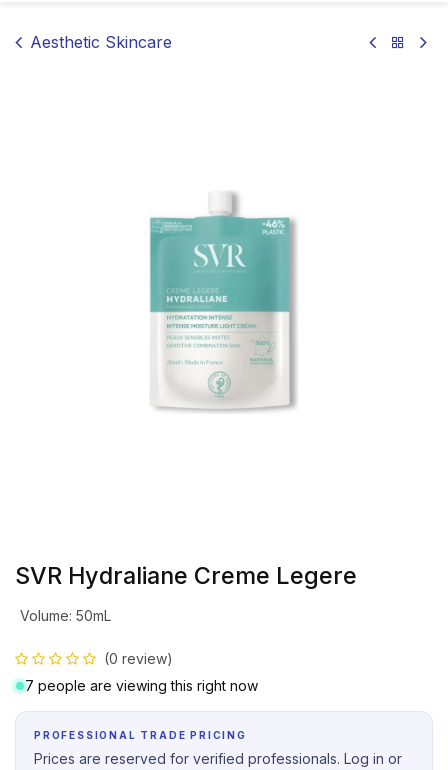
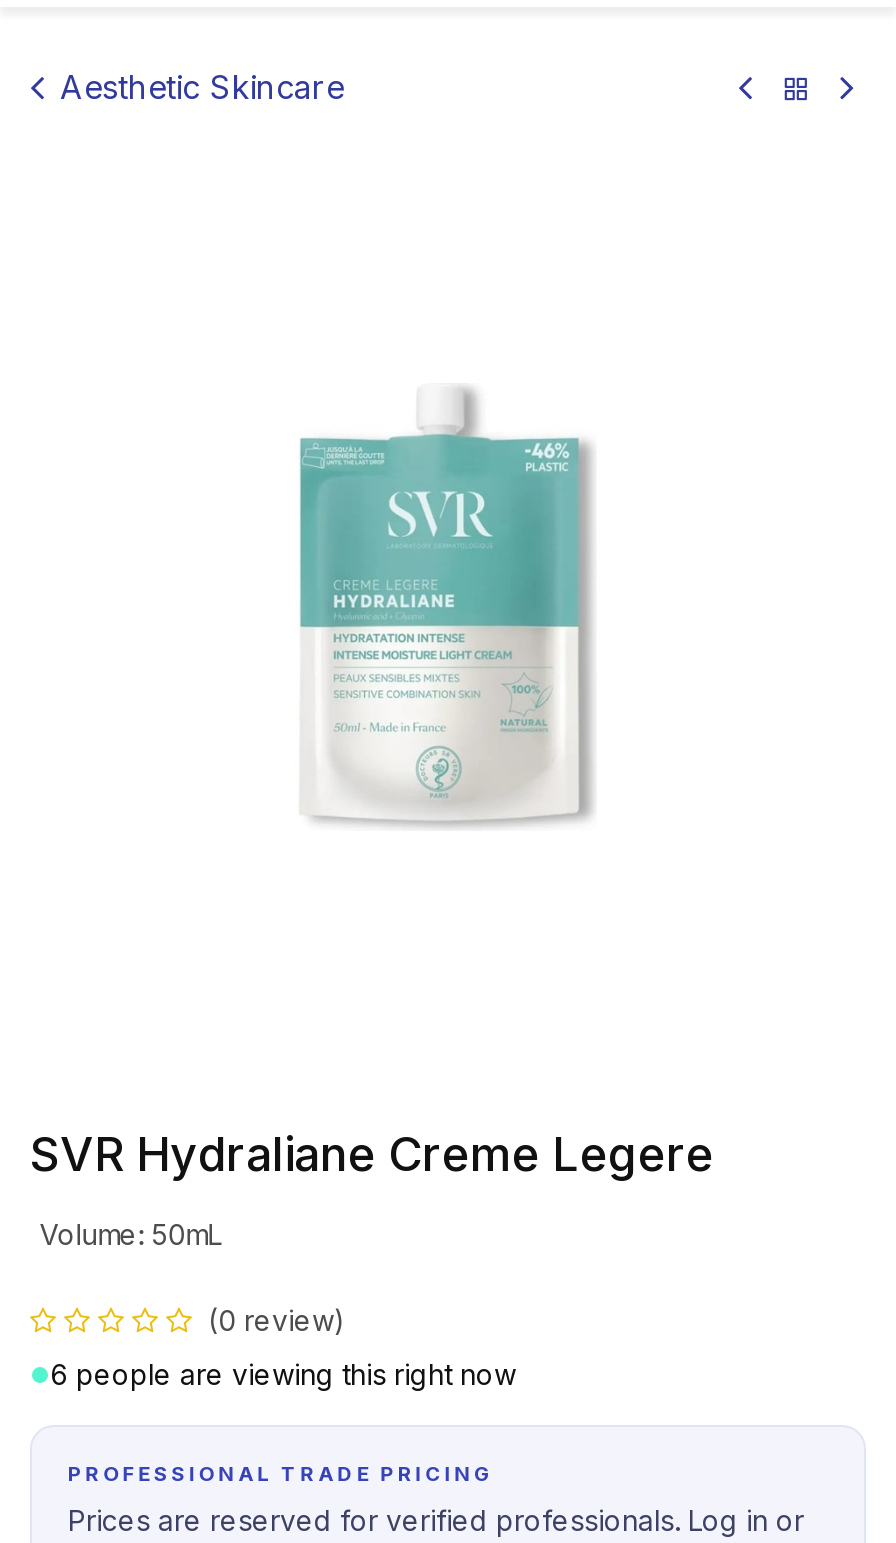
[25,677,258,694] 7 people are viewing this right now -> [50,1357,516,1391] 6 people are viewing this right now

